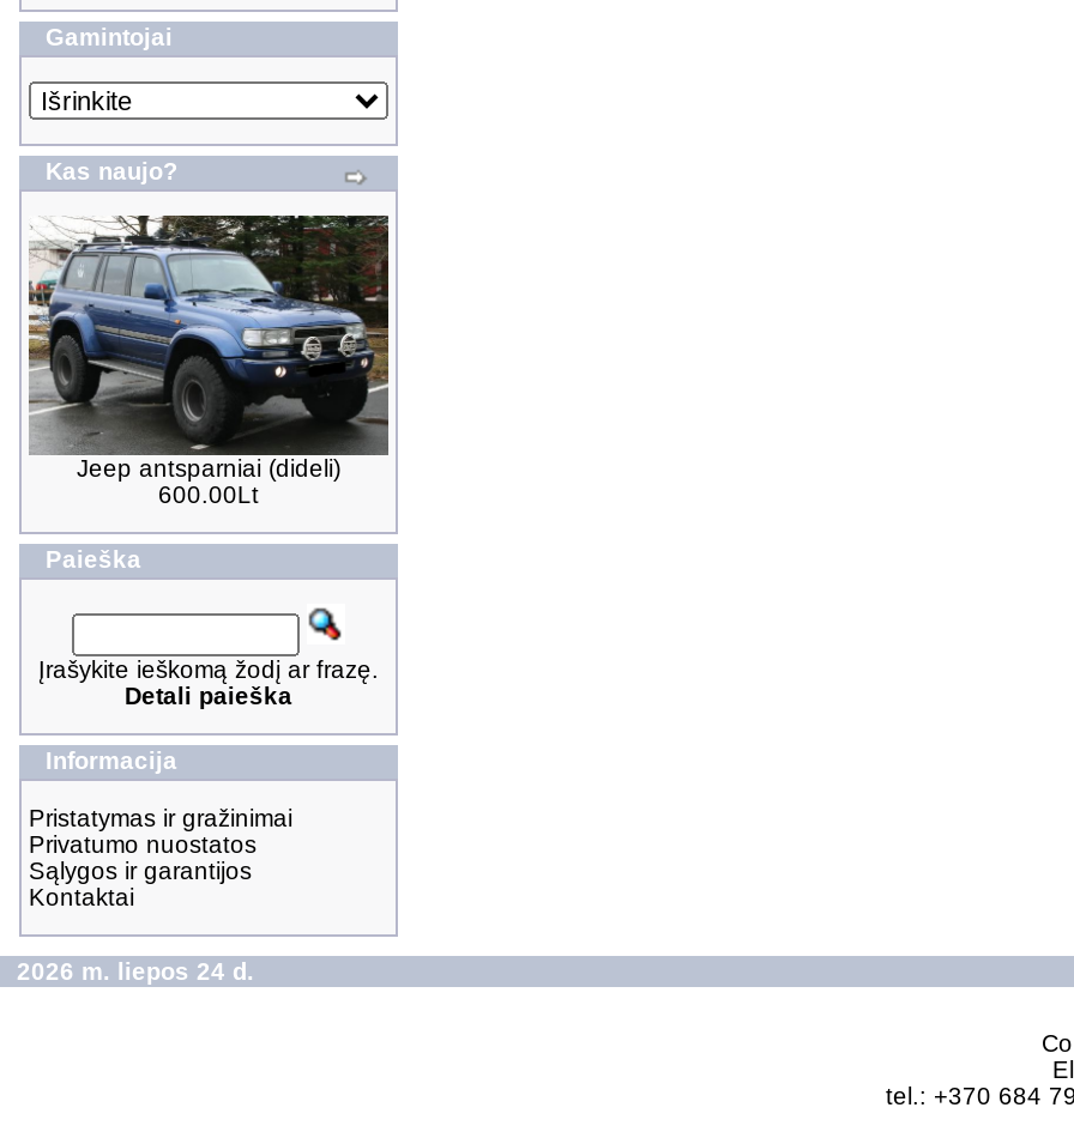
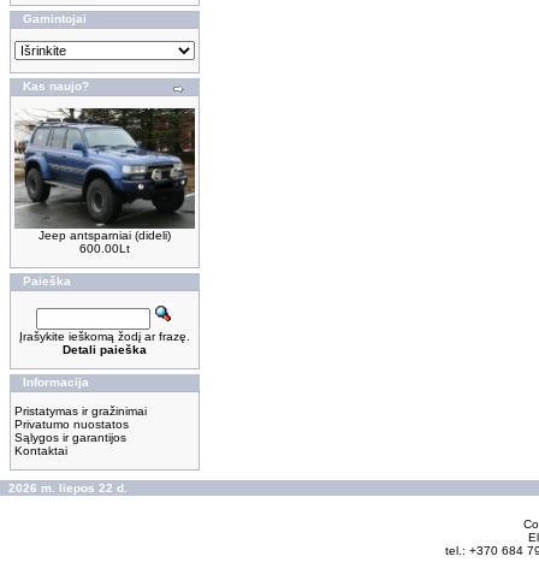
[2,958,268,985] 2026 m. liepos 24 d. -> [1,481,135,495] 2026 m. liepos 22 d.

